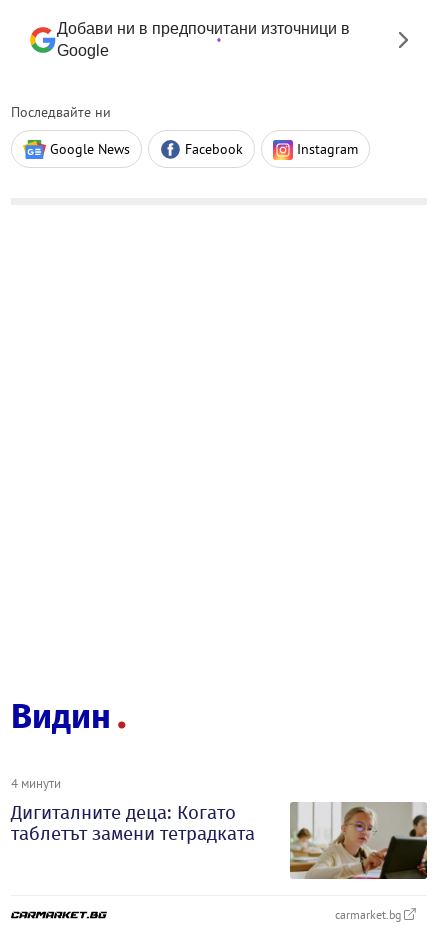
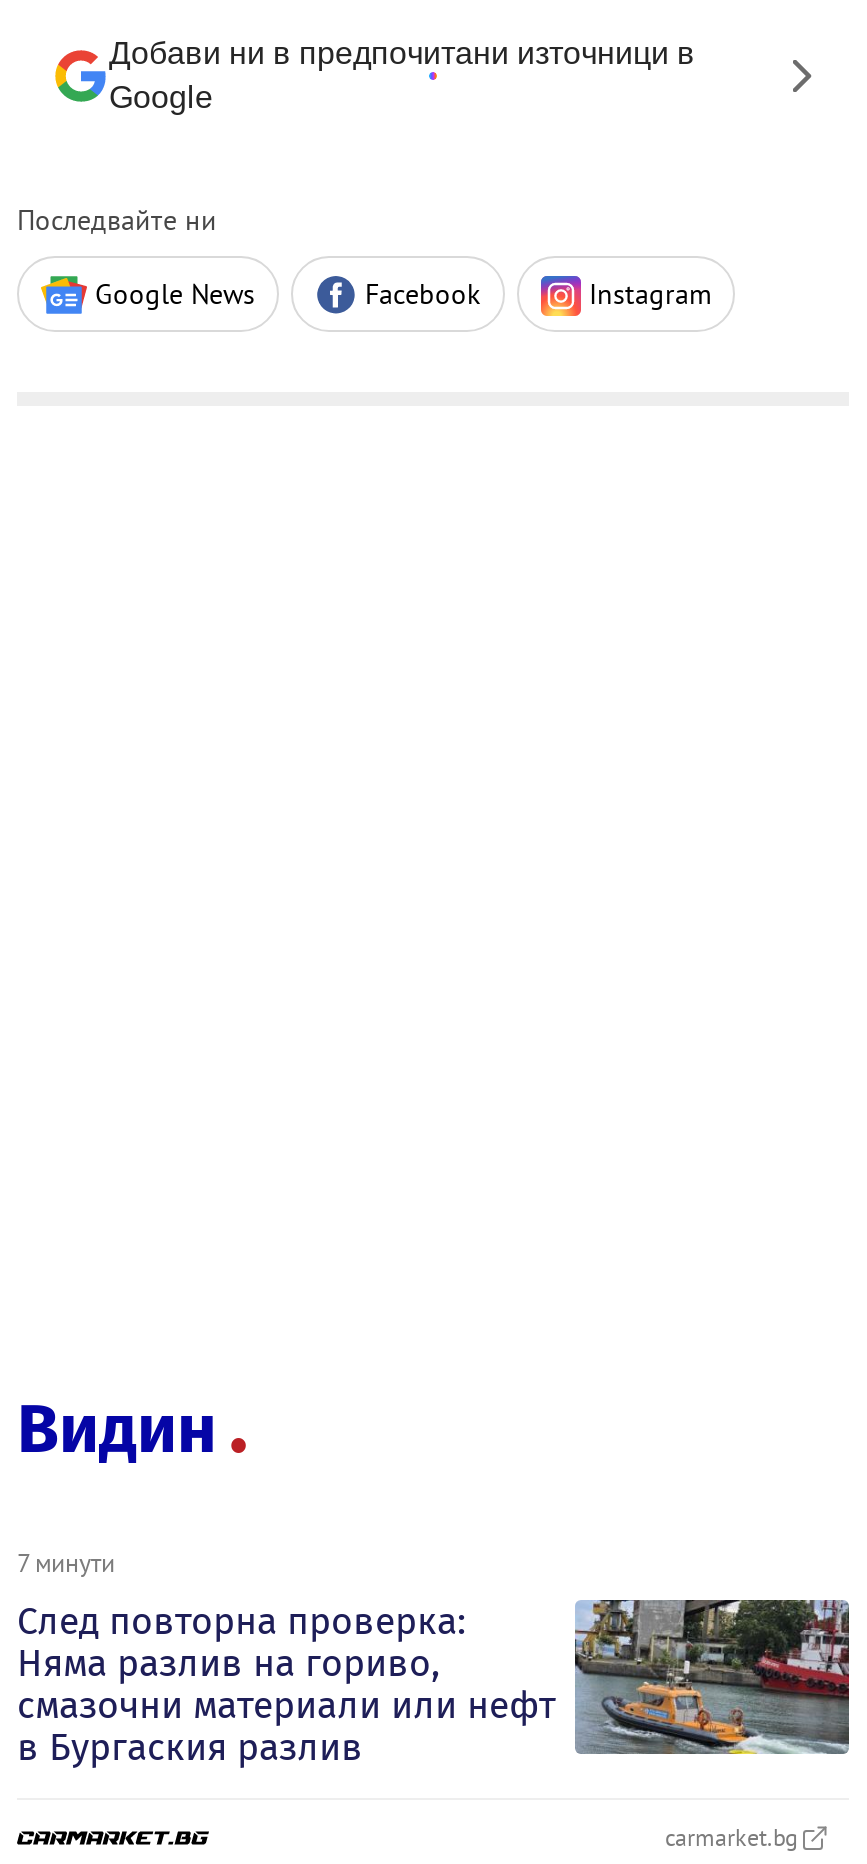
[11,775,428,880] [image] | 4 минути | Дигиталните деца: Когато | таблетът замени тетрадката -> [17,1546,851,1770] [image] | 7 минути | След повторна проверка: | Няма разлив на гориво, | смазочни материали или нефт | в Бургаския разлив

